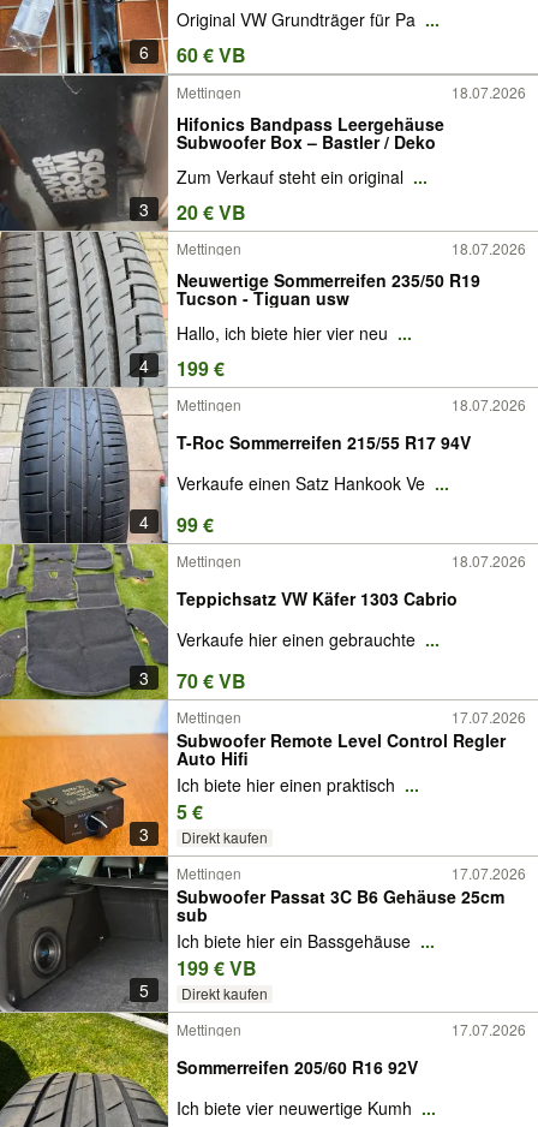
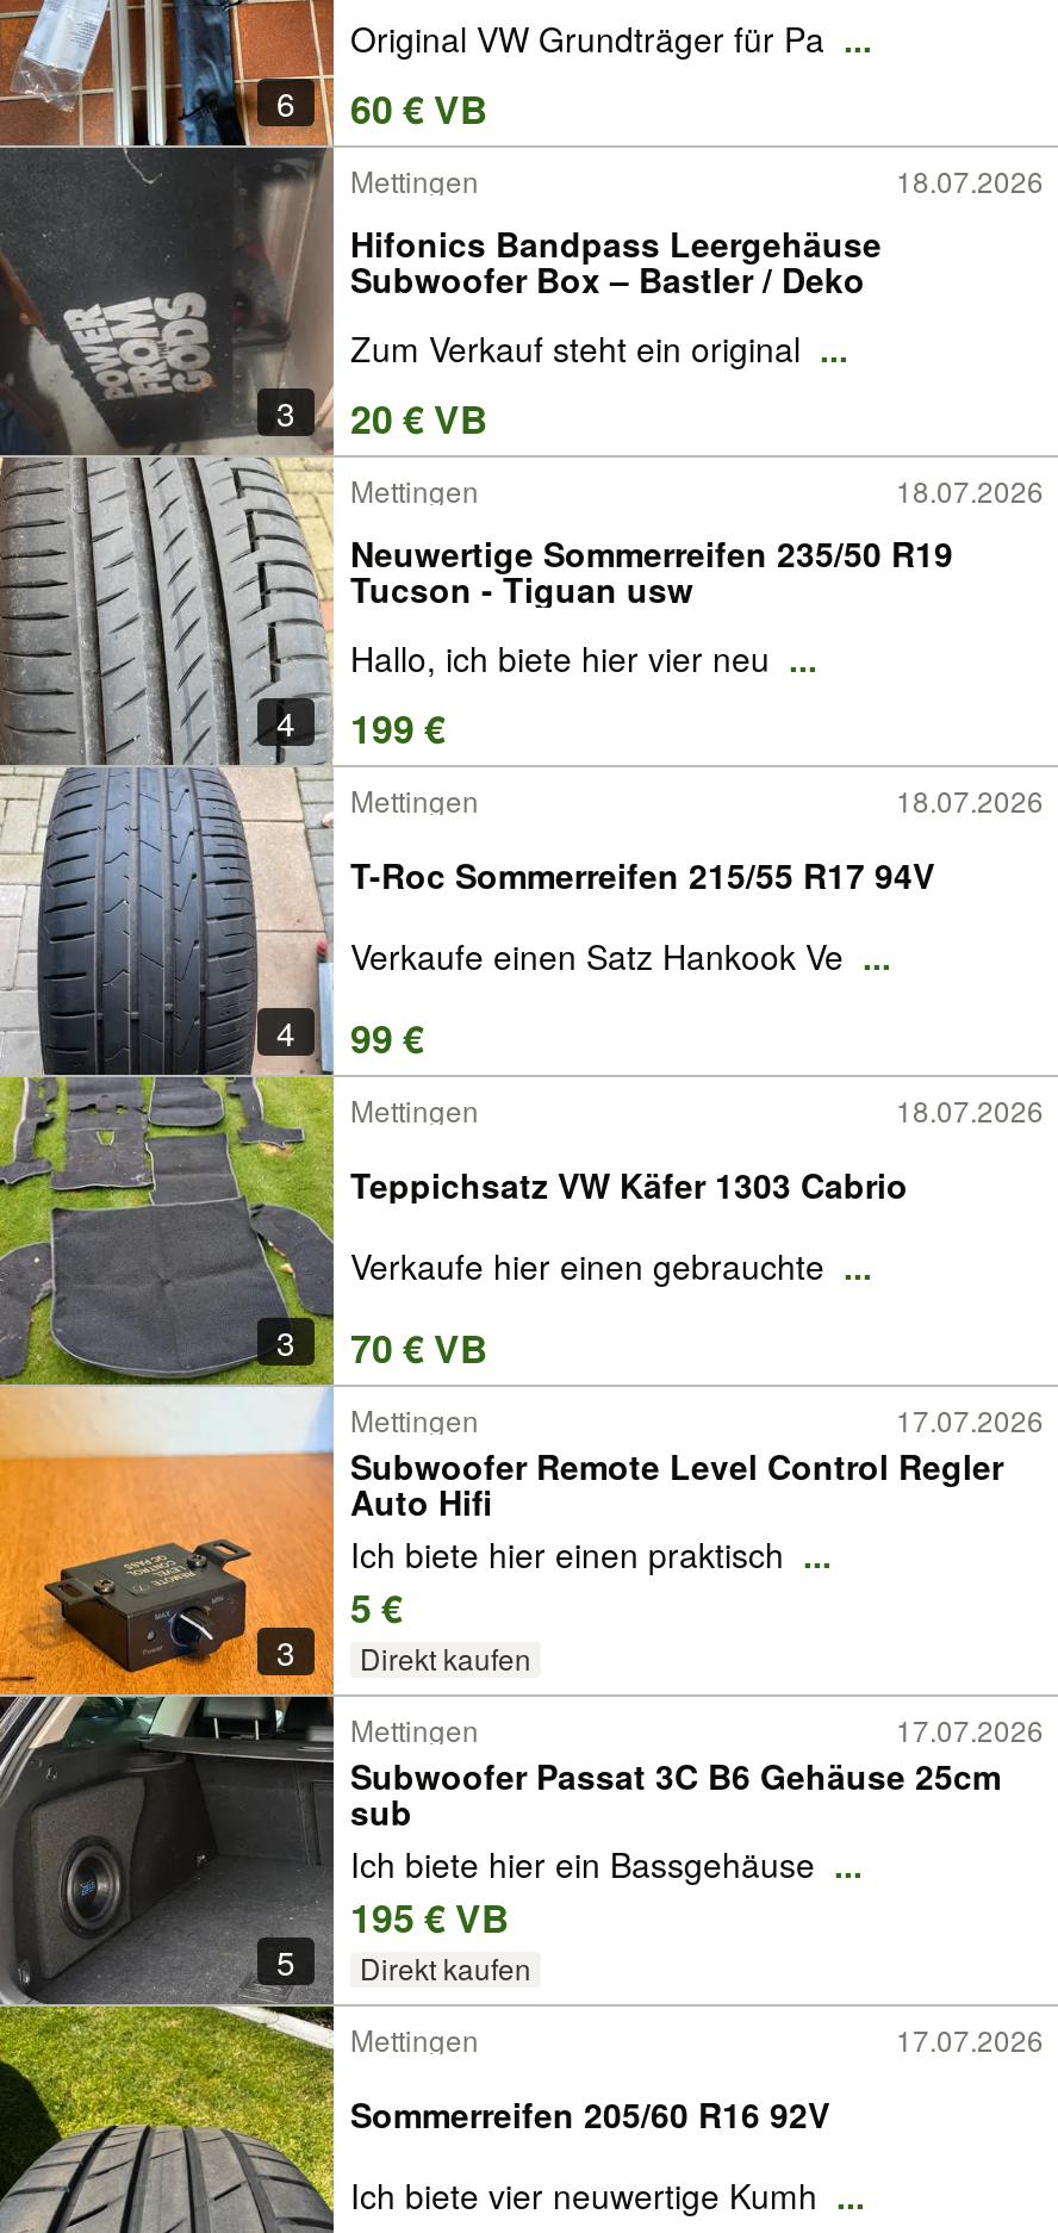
[177,954,257,982] 199 € VB -> [350,1891,510,1945] 195 € VB

